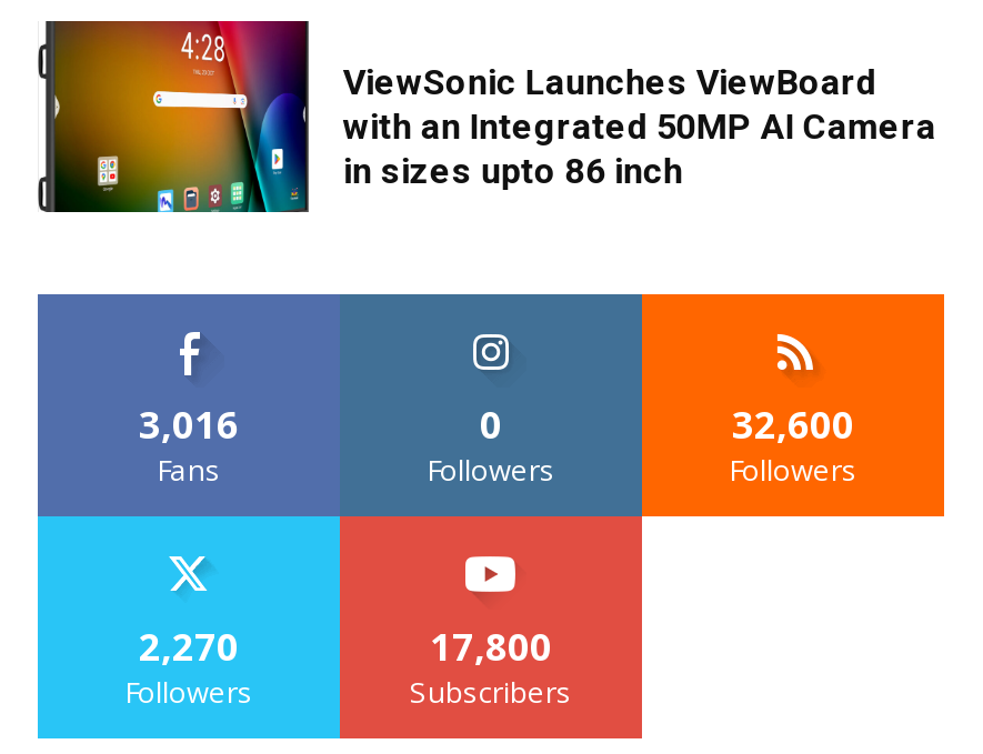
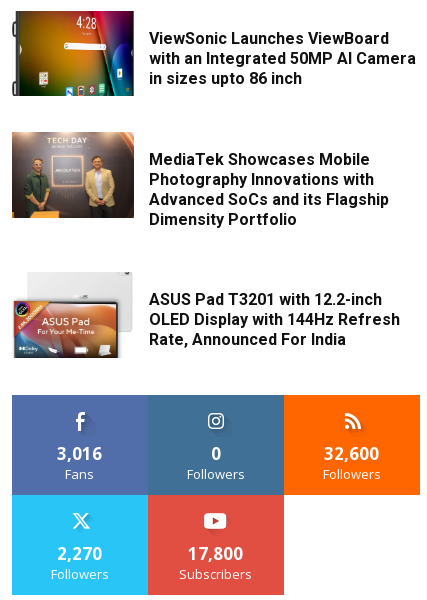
none -> [11,131,389,229] [image] | MediaTek Showcases Mobile | Photography Innovations with | Advanced SoCs and its Flagship | Dimensity Portfolio
none -> [12,272,400,359] [image] | ASUS Pad T3201 with 12.2-inch | OLED Display with 144Hz Refresh | Rate, Announced For India

